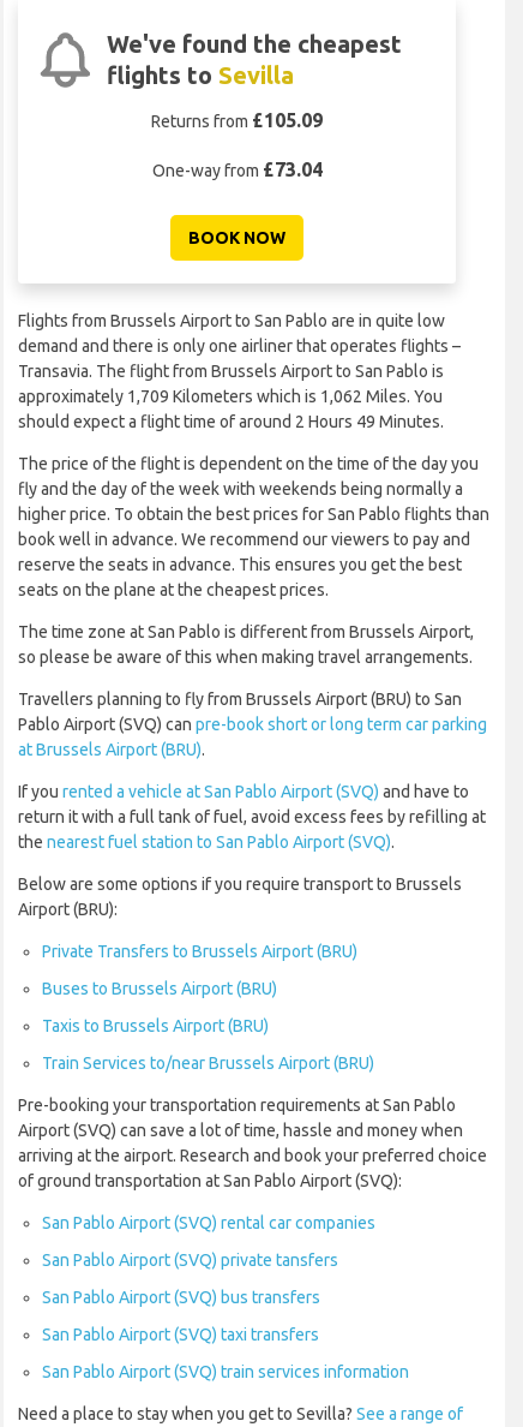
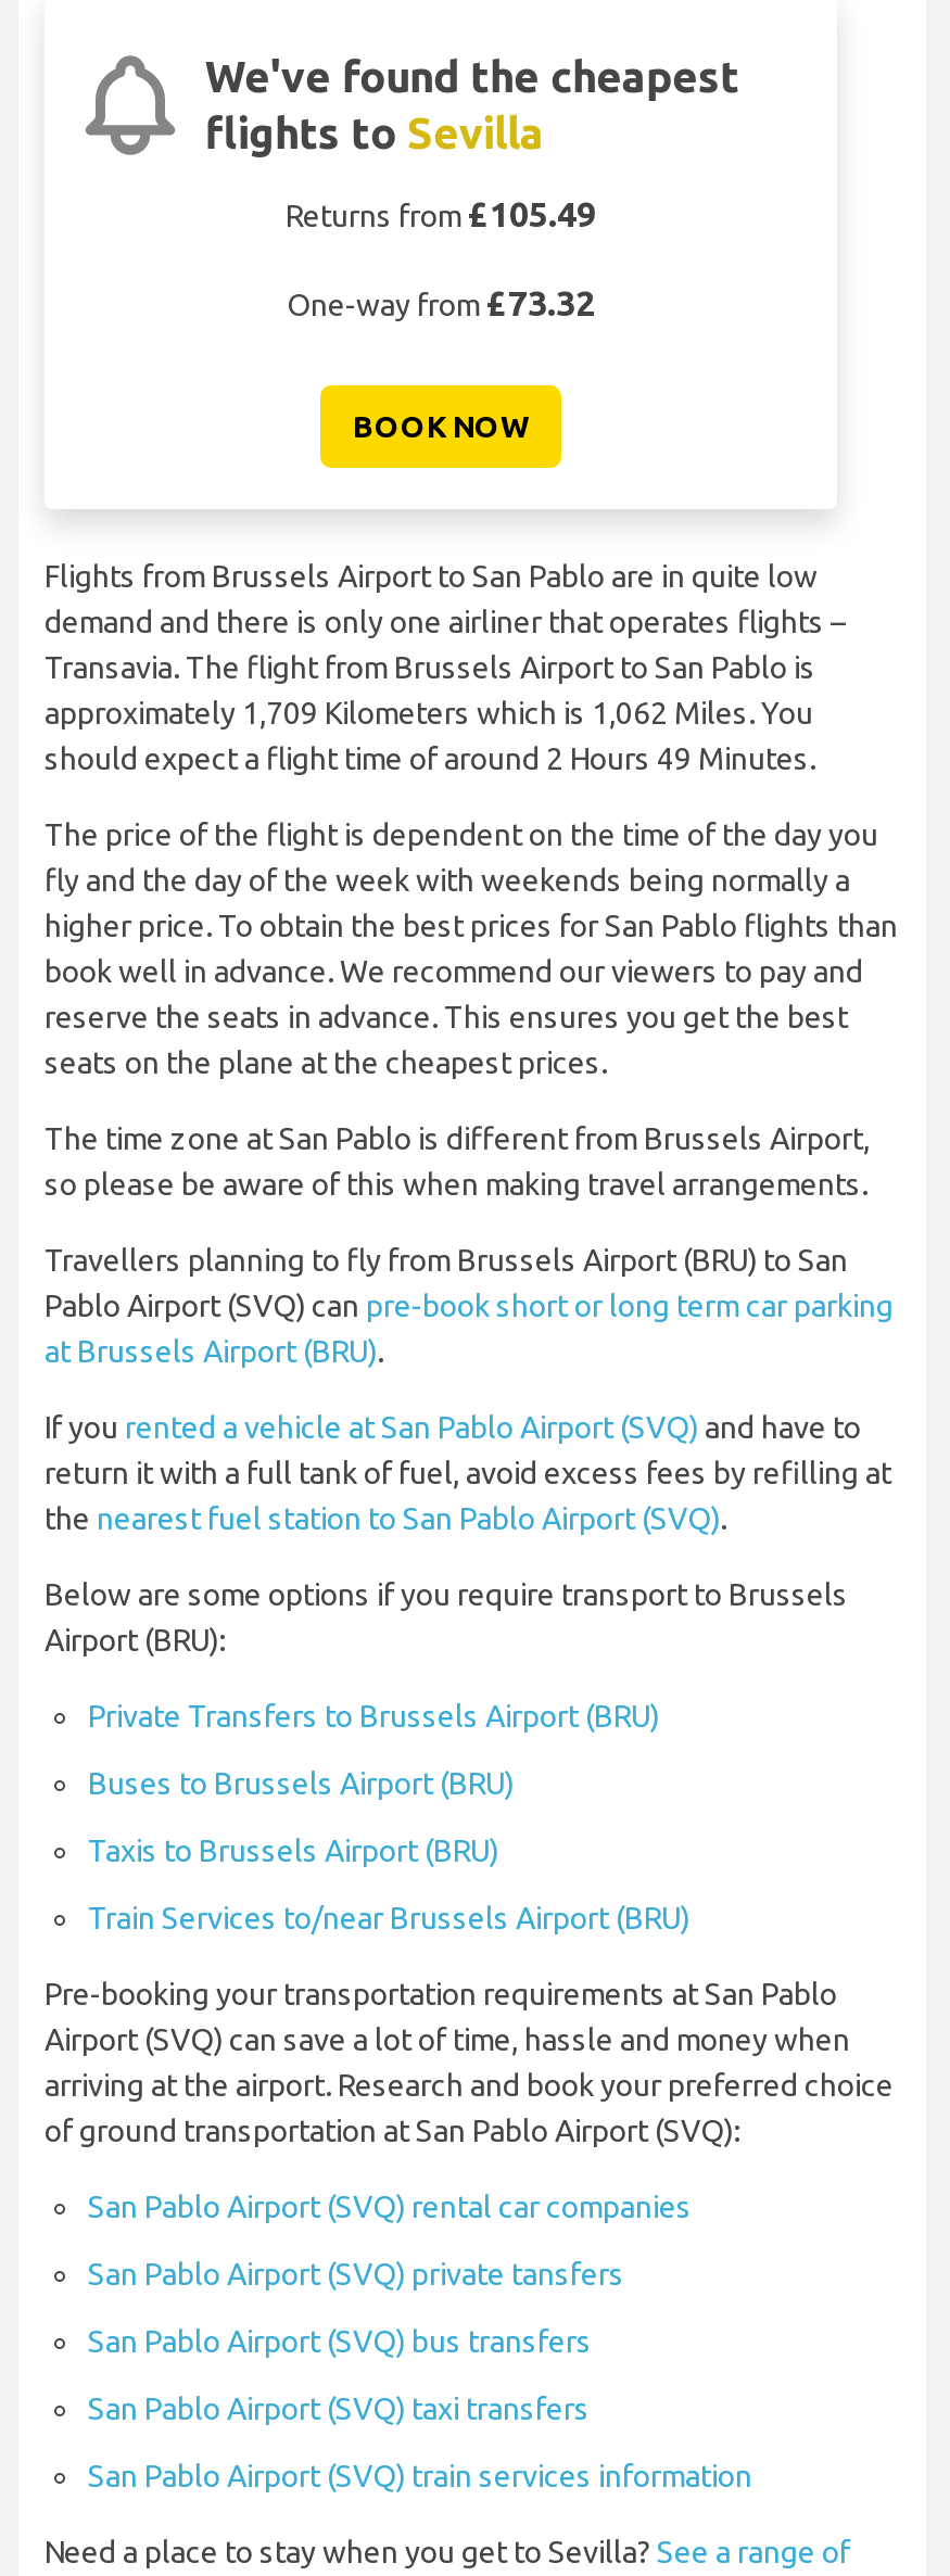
[151,109,323,131] Returns from £105.09 -> [286,195,596,234] Returns from £105.49
[152,159,322,180] One-way from £73.04 -> [287,284,595,323] One-way from £73.32

